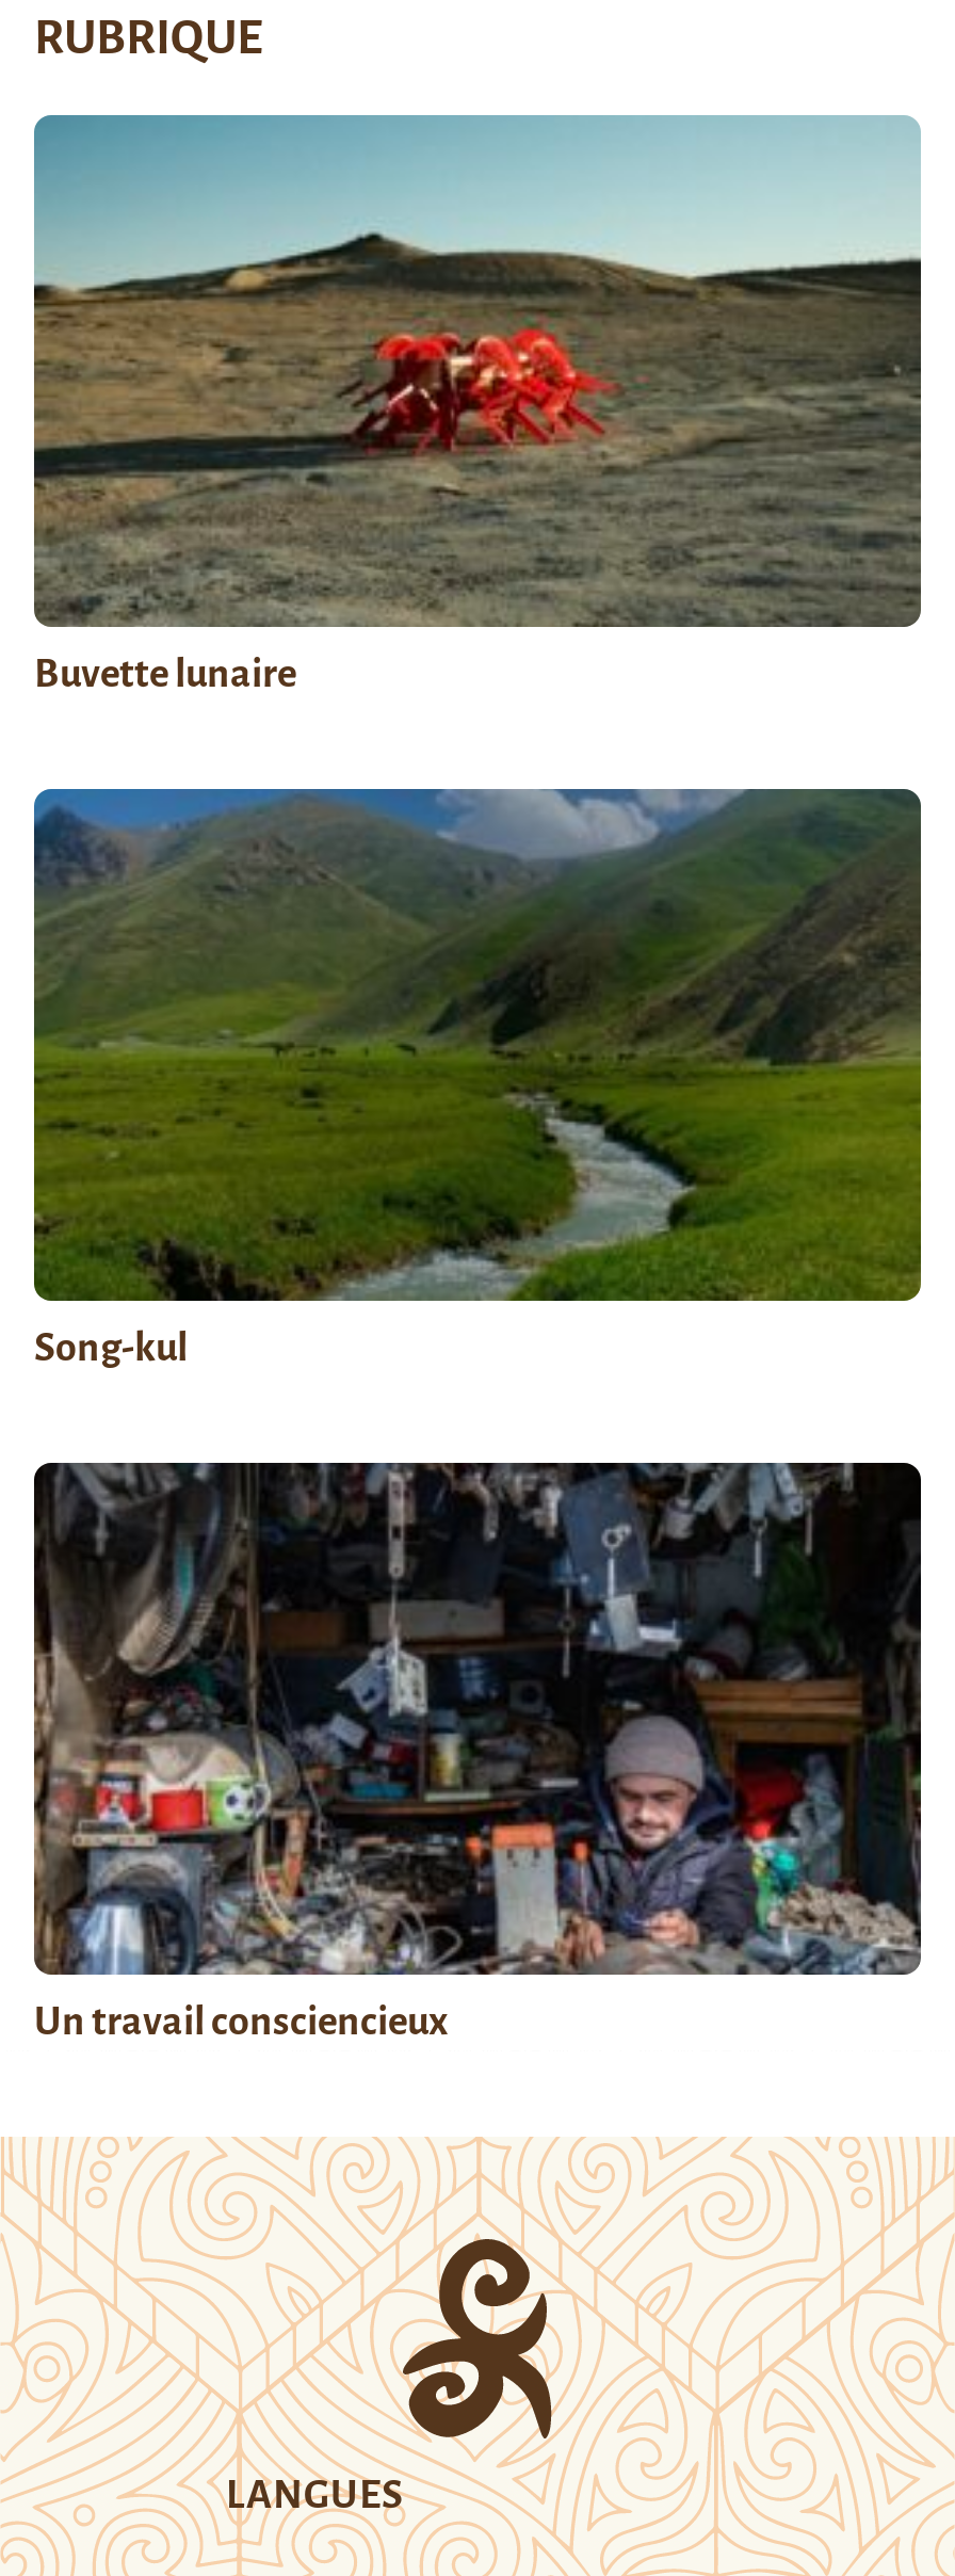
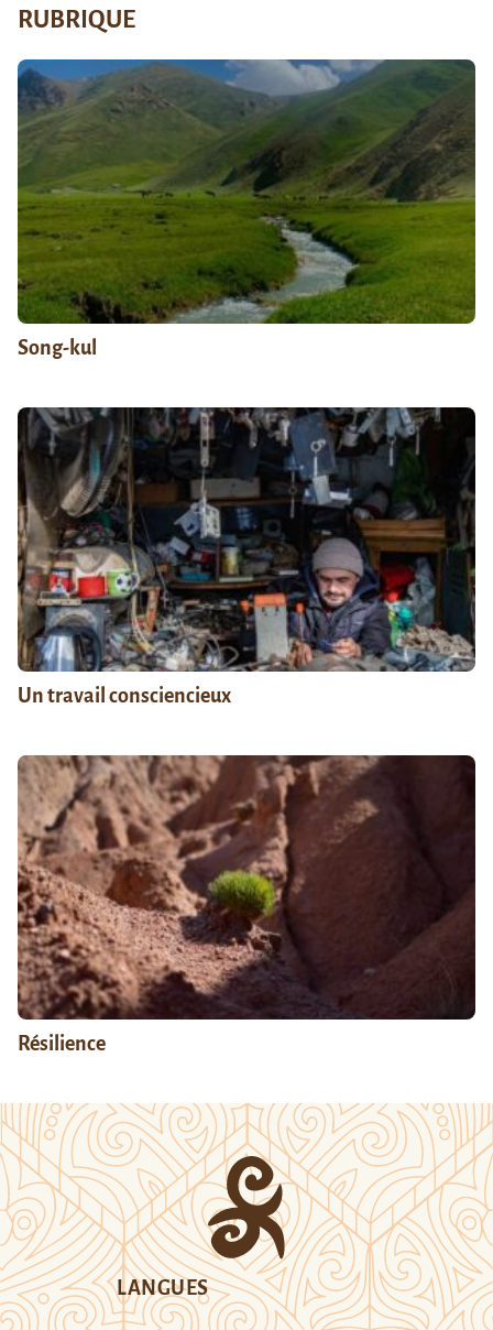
[32,115,921,695] [image] | Buvette lunaire -> none
moved [30,787,923,2043] -> [15,58,476,707]: [image] | Song-kul | Un travail consciencieux
none -> [17,754,475,1055] [image] | Résilience

